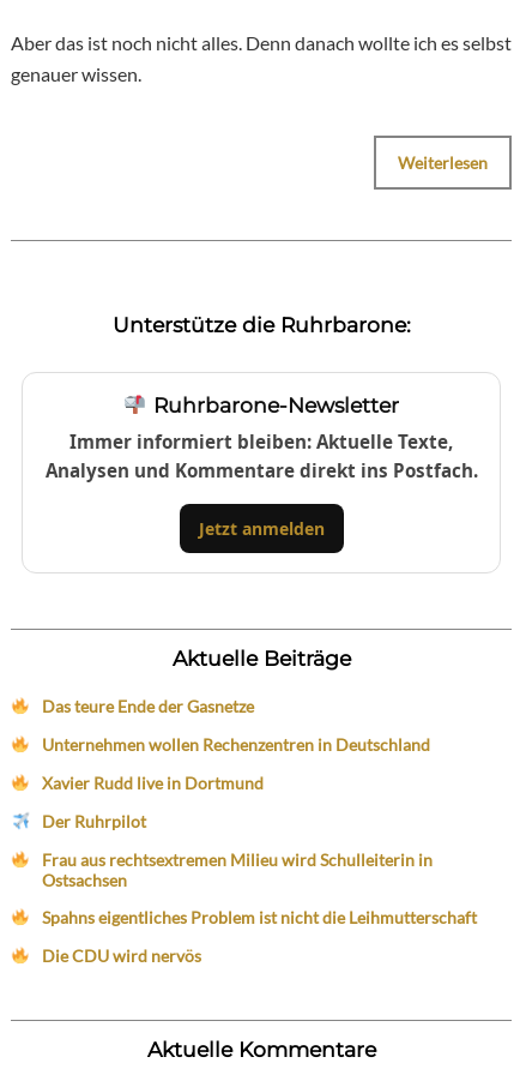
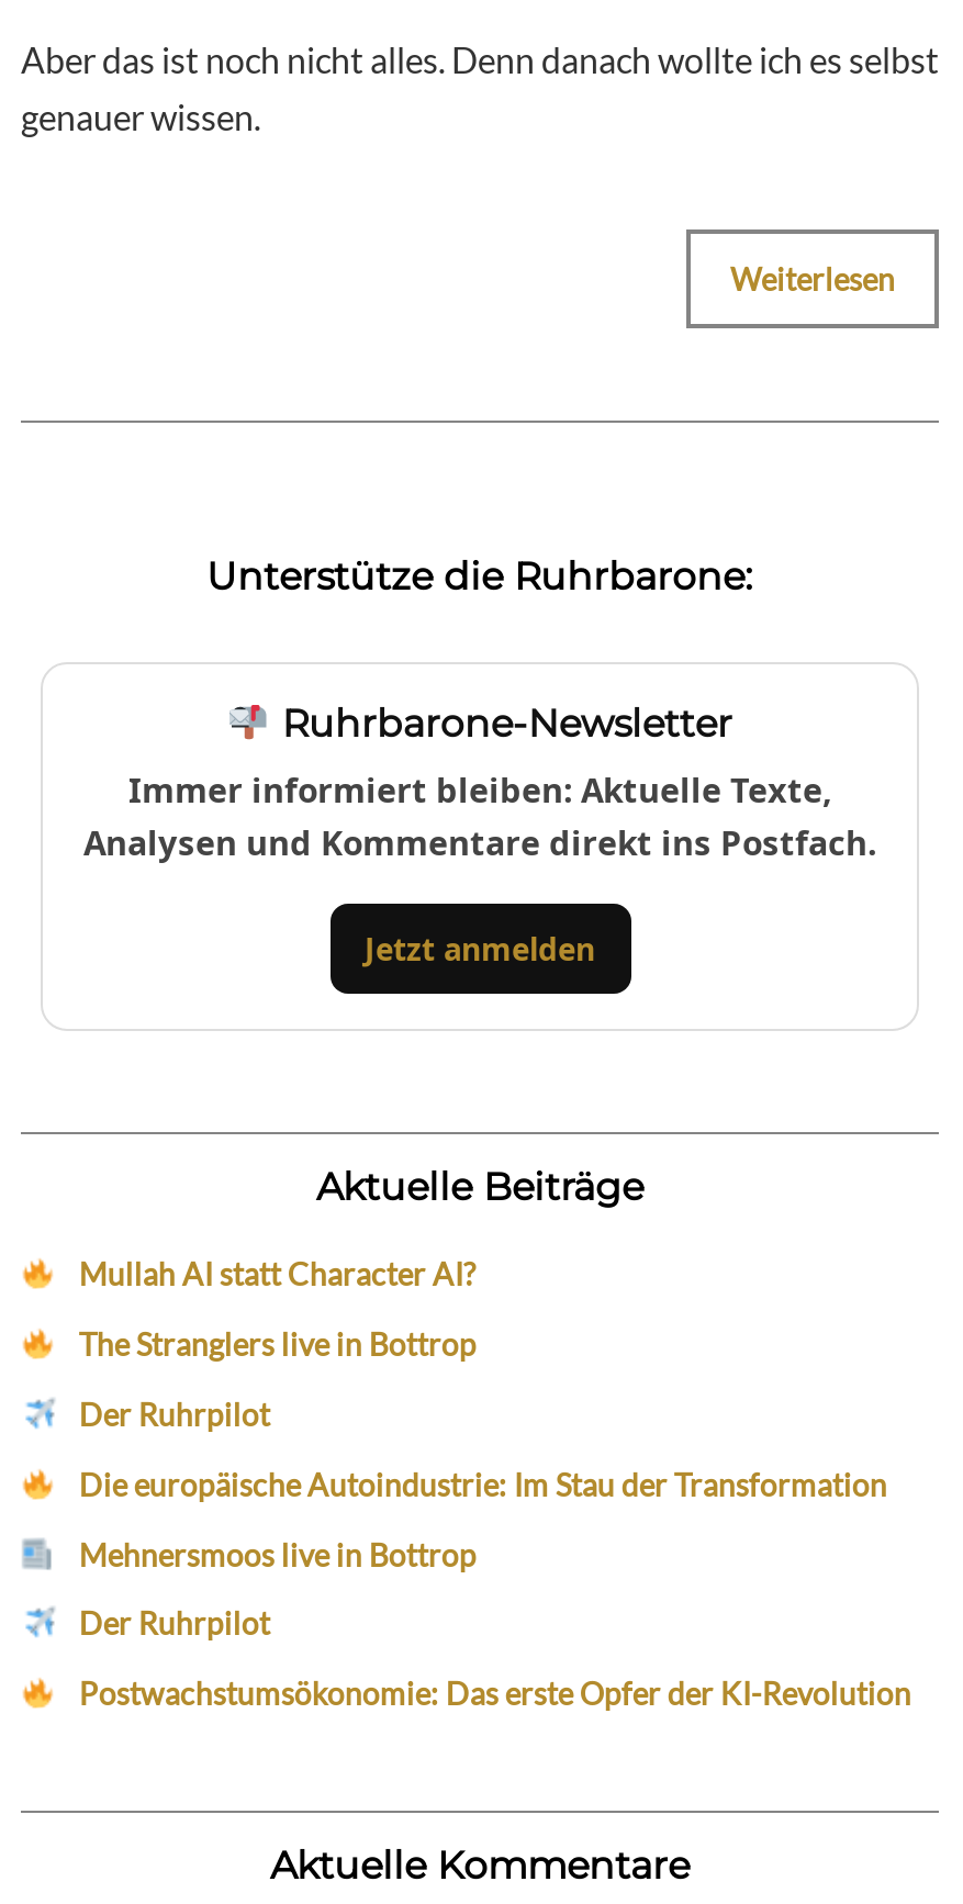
[42,696,431,793] Das teure Ende der Gasnetze | Unternehmen wollen Rechenzentren in Deutschland | Xavier Rudd live in Dortmund -> [79,1256,476,1363] Mullah AI statt Character AI? | The Stranglers live in Bottrop
[42,849,477,966] Frau aus rechtsextremen Milieu wird Schulleiterin in | Ostsachsen | Spahns eigentliches Problem ist nicht die Leihmutterschaft | Die CDU wird nervös -> [79,1466,911,1713] Die europäische Autoindustrie: Im Stau der Transformation | Mehnersmoos live in Bottrop | Der Ruhrpilot | Postwachstumsökonomie: Das erste Opfer der KI-Revolution

